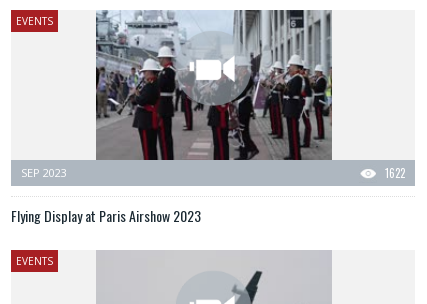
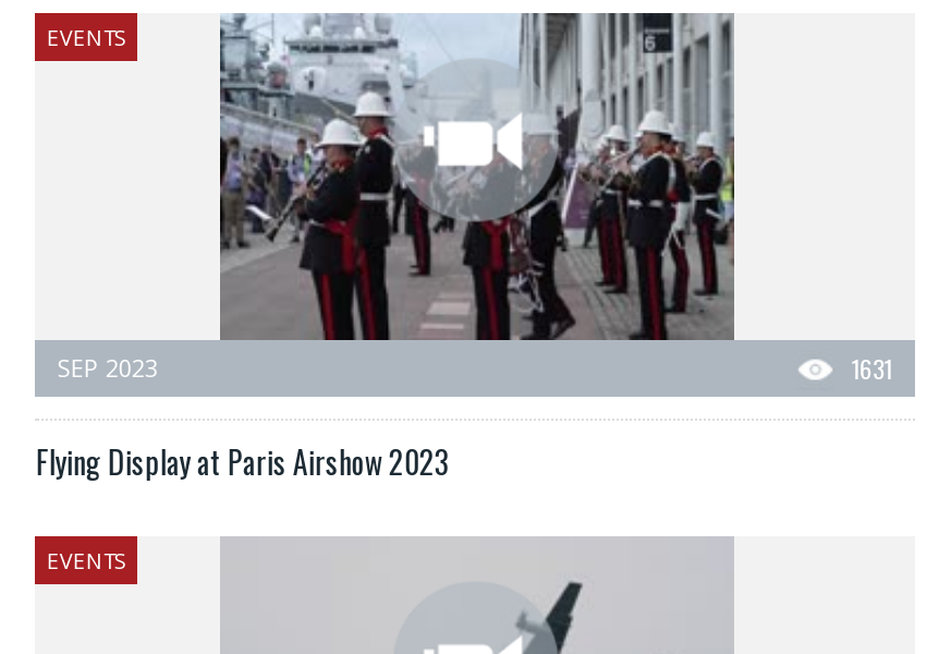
[382,165,405,181] 1622 -> [844,351,892,386] 1631

